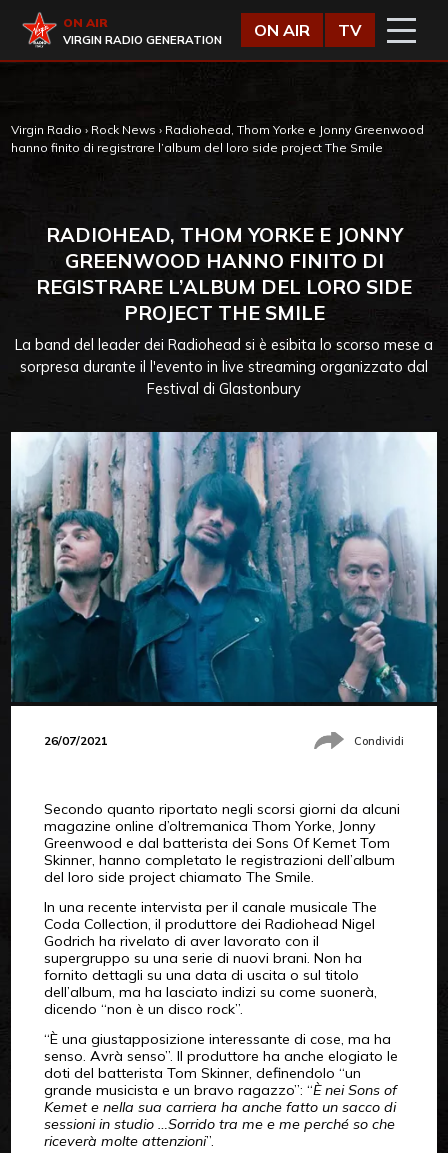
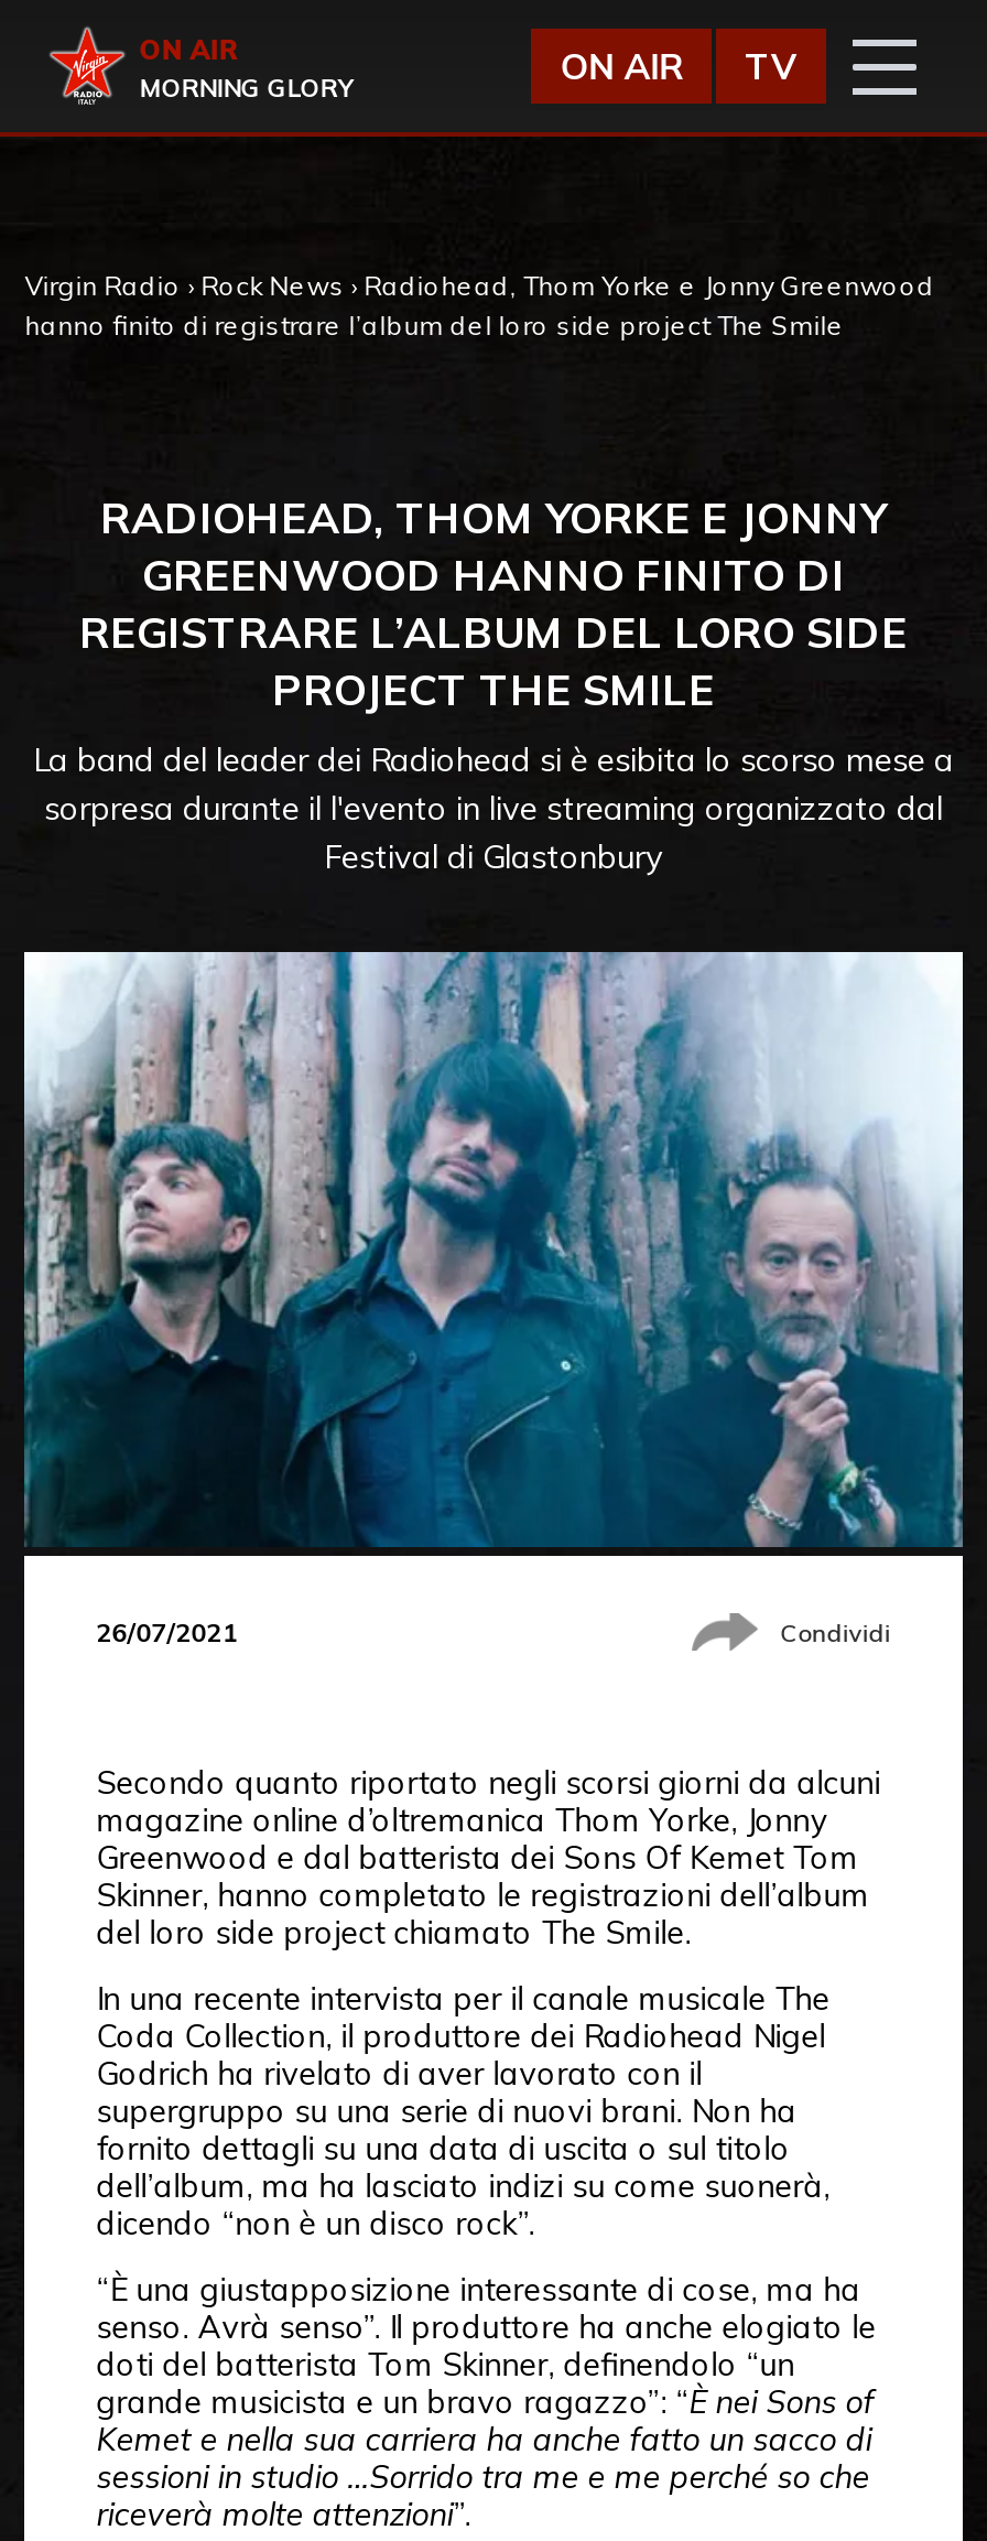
[63,33,222,47] VIRGIN RADIO GENERATION -> [139,73,353,104] MORNING GLORY

